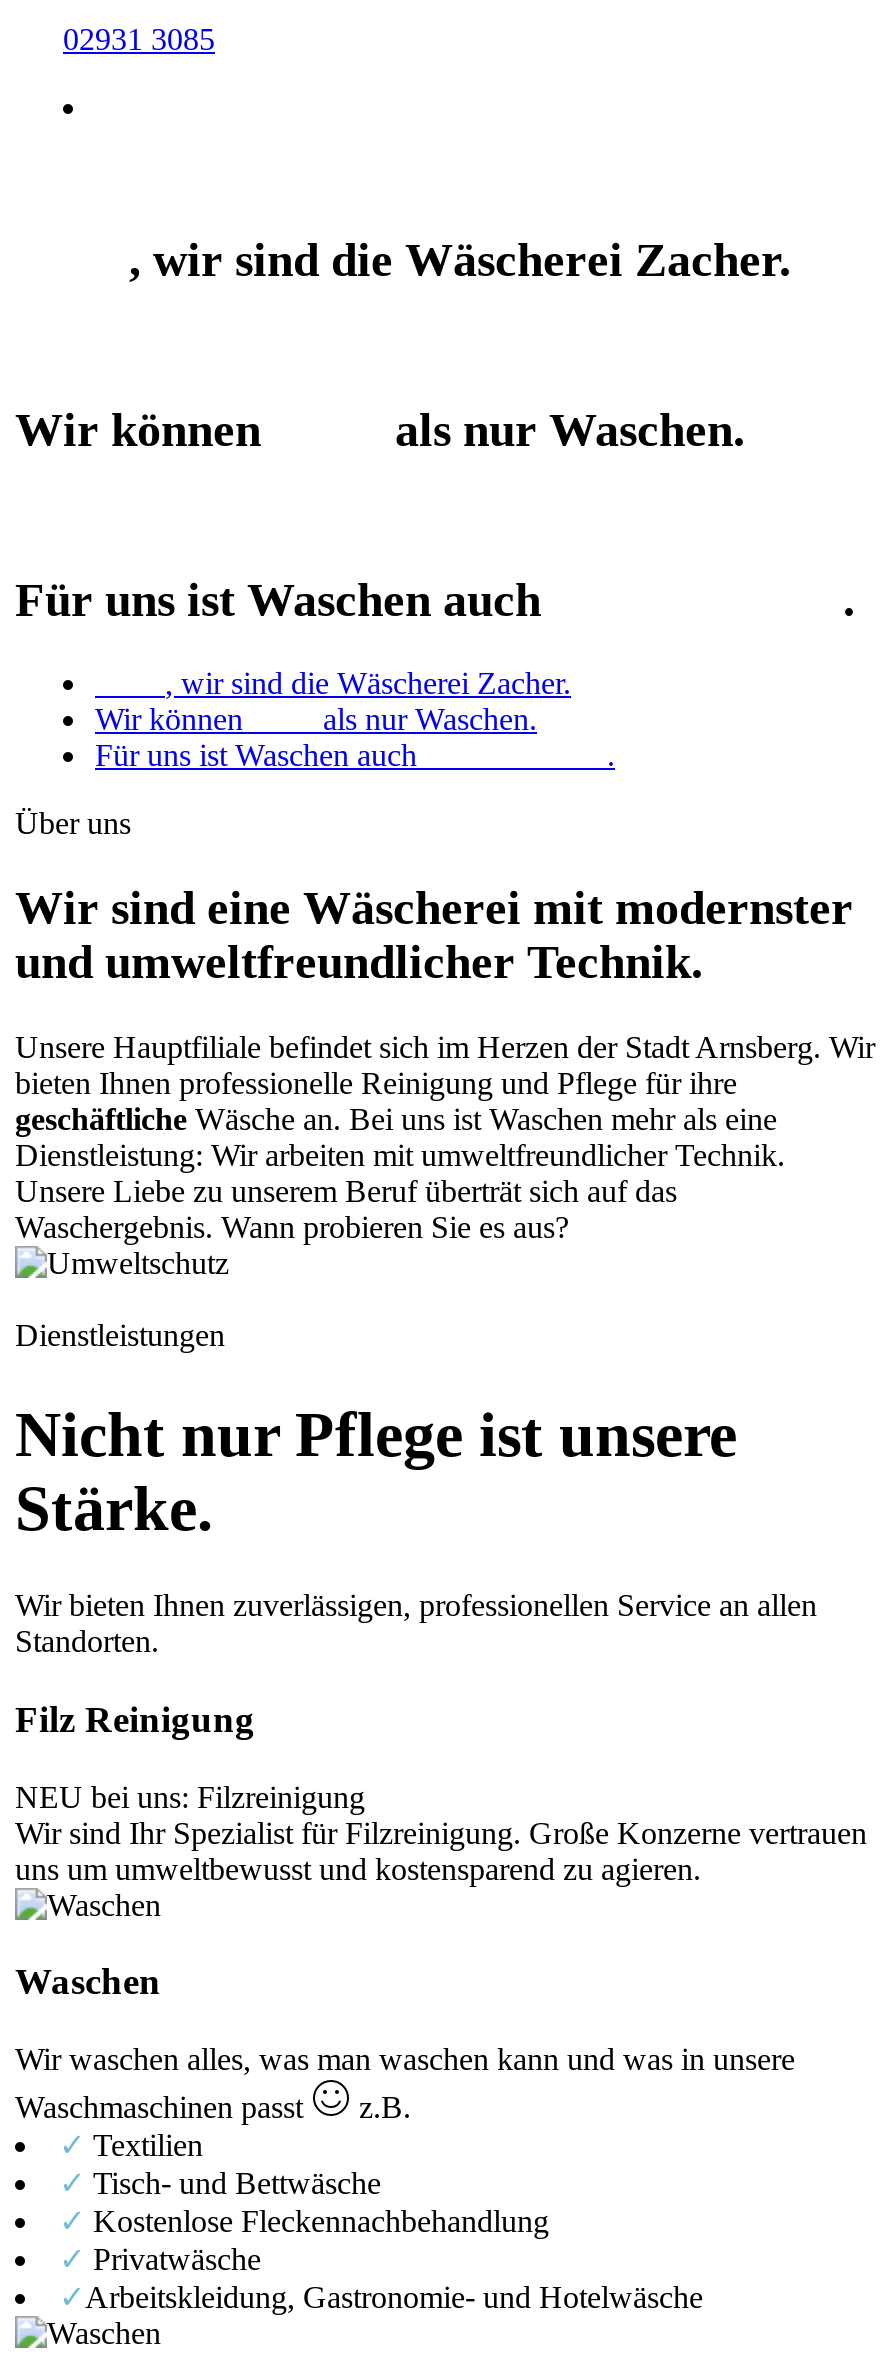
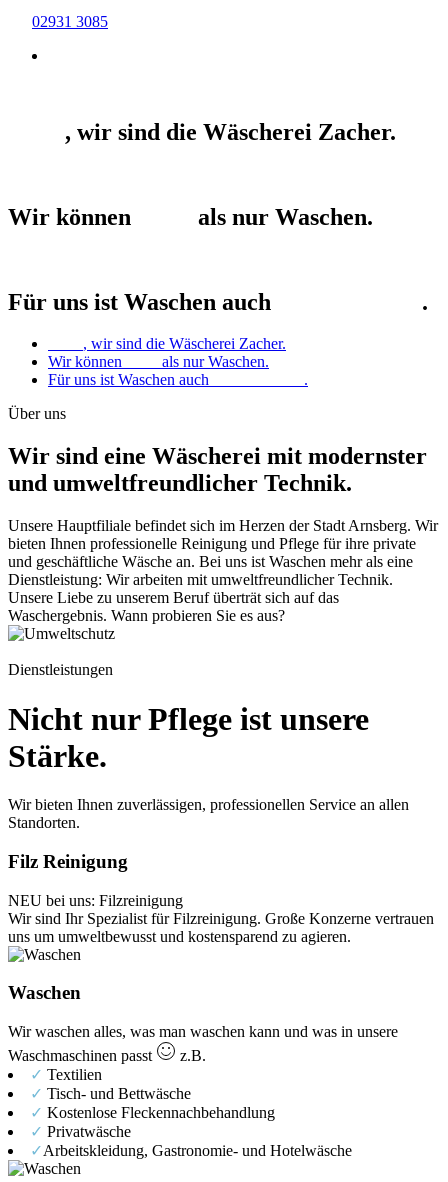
[15,1066,777,1136] bieten Ihnen professionelle Reinigung und Pflege für ihre | geschäftliche Wäsche an. Bei uns ist Waschen mehr als eine -> [8,535,416,570] bieten Ihnen professionelle Reinigung und Pflege für ihre private | und geschäftliche Wäsche an. Bei uns ist Waschen mehr als eine

